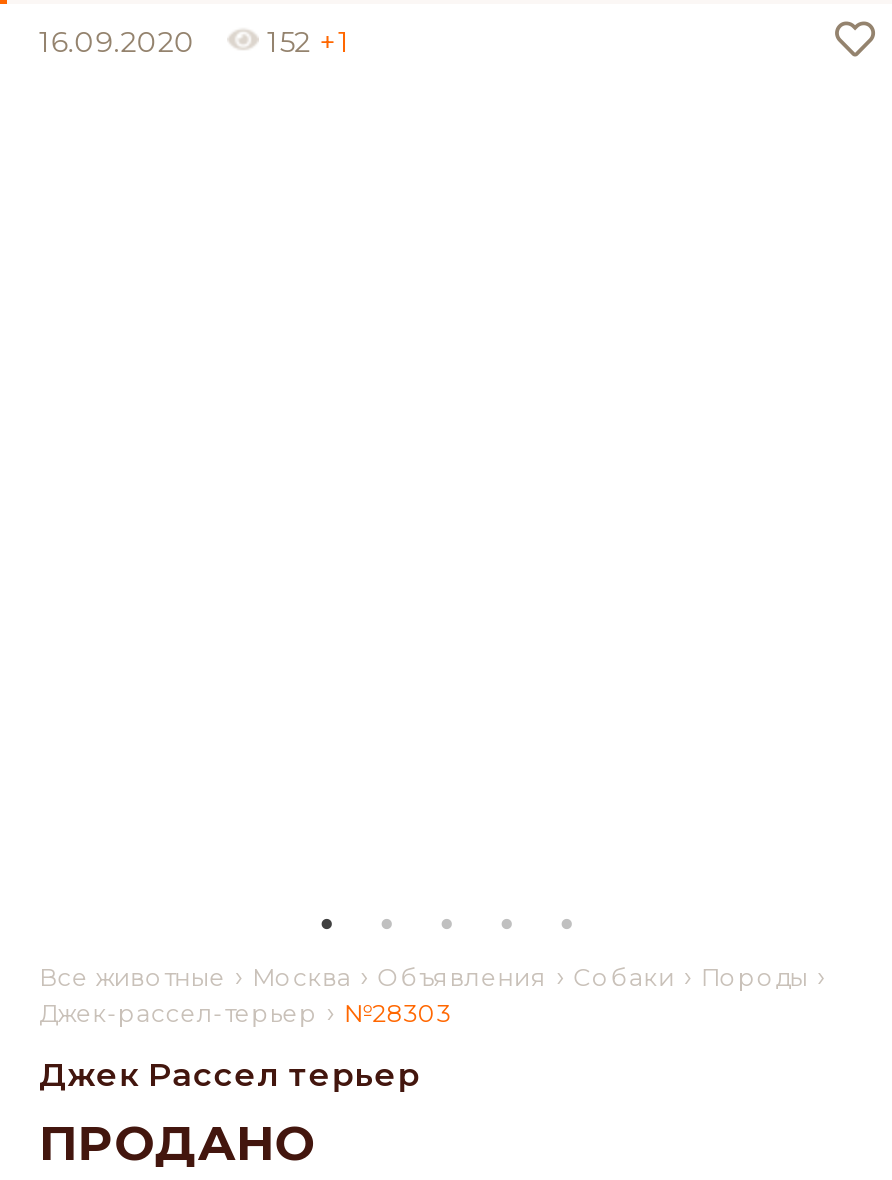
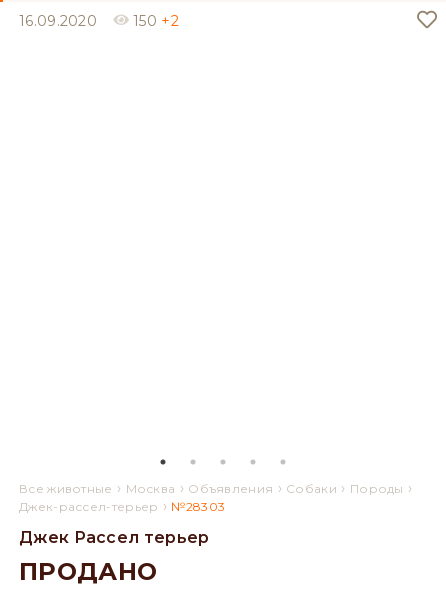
[39,24,351,60] 16.09.2020 152 +1 -> [19,12,179,30] 16.09.2020 150 +2

